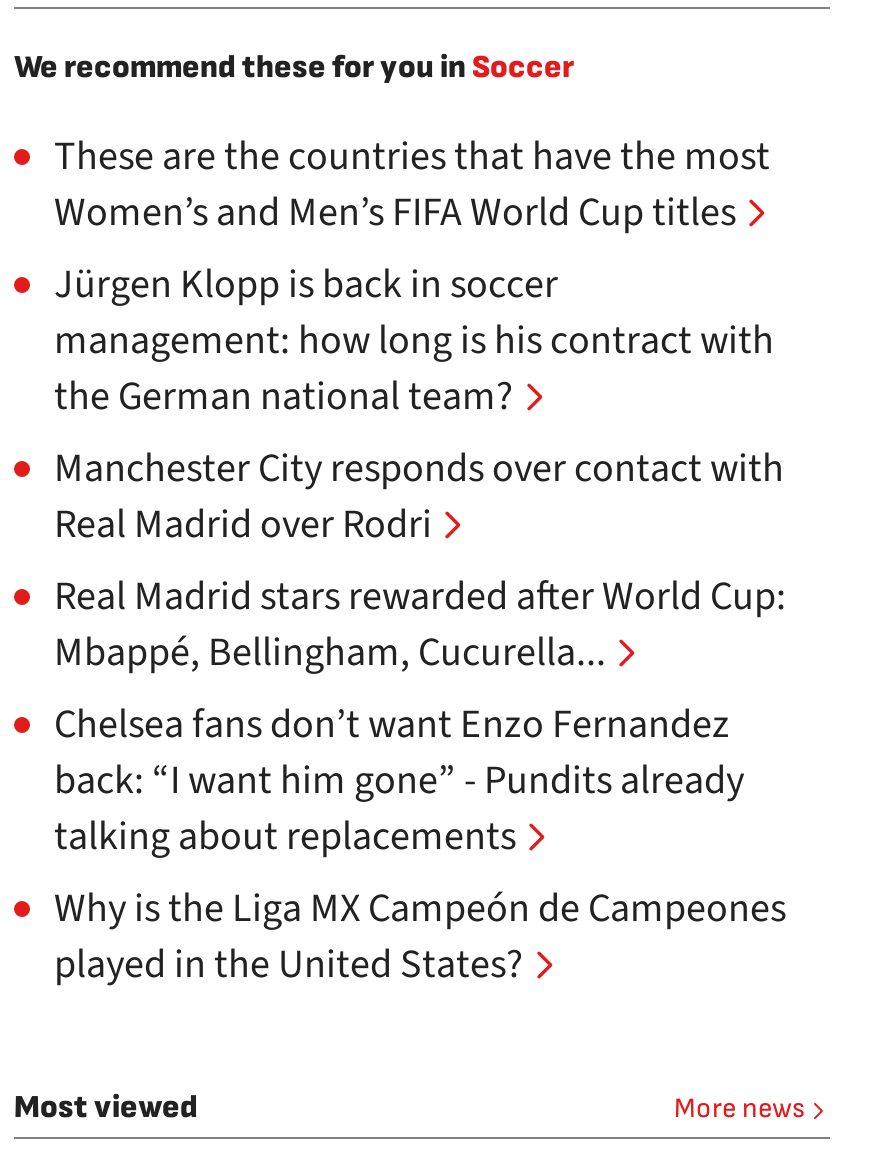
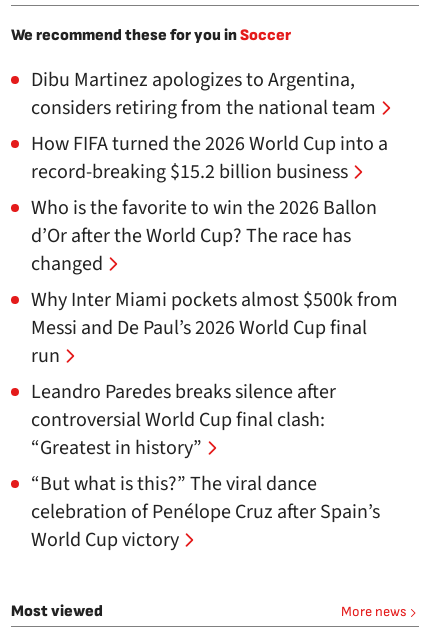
[54,129,786,993] These are the countries that have the most | Women’s and Men’s FIFA World Cup titles | Jürgen Klopp is back in soccer | management: how long is his contract with | the German national team? | Manchester City responds over contact with | Real Madrid over Rodri | Real Madrid stars rewarded after World Cup: | Mbappé, Bellingham, Cucurella... | Chelsea fans don’t want Enzo Fernandez | back: “I want him gone” - Pundits already | talking about replacements | Why is the Liga MX Campeón de Campeones | played in the United States? -> [31,66,398,554] Dibu Martinez apologizes to Argentina, | considers retiring from the national team | How FIFA turned the 2026 World Cup into a | record-breaking $15.2 billion business | Who is the favorite to win the 2026 Ballon | d’Or after the World Cup? The race has | changed | Why Inter Miami pockets almost $500k from | Messi and De Paul’s 2026 World Cup final | run | Leandro Paredes breaks silence after | controversial World Cup final clash: | “Greatest in history” | “But what is this?” The viral dance | celebration of Penélope Cruz after Spain’s | World Cup victory

